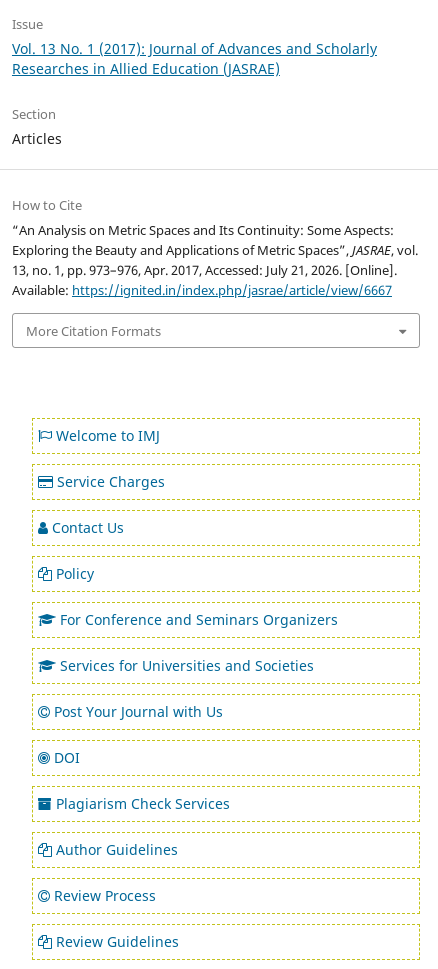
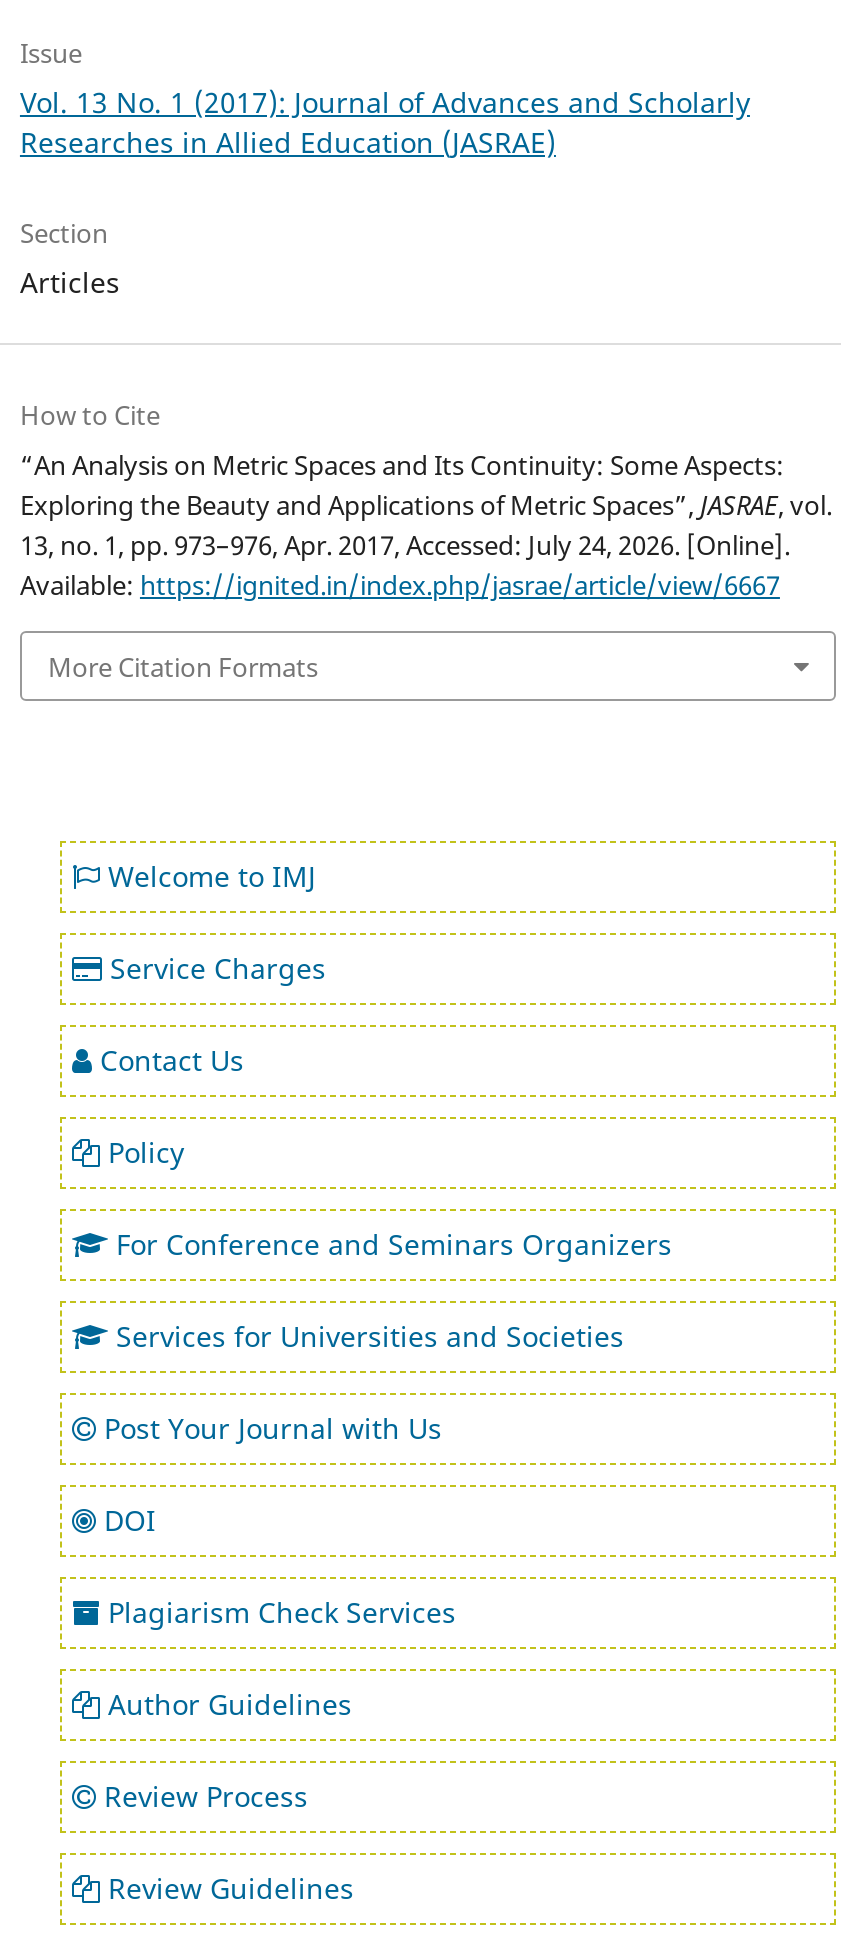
[12,261,397,279] 13, no. 1, pp. 973–976, Apr. 2017, Accessed: July 21, 2026. [Online]. -> [20,527,790,563] 13, no. 1, pp. 973–976, Apr. 2017, Accessed: July 24, 2026. [Online].

